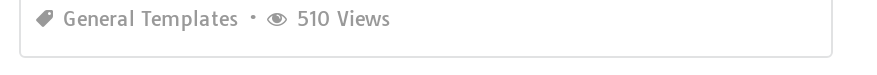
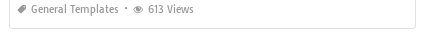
[297,6,391,32] 510 Views -> [148,3,194,16] 613 Views

